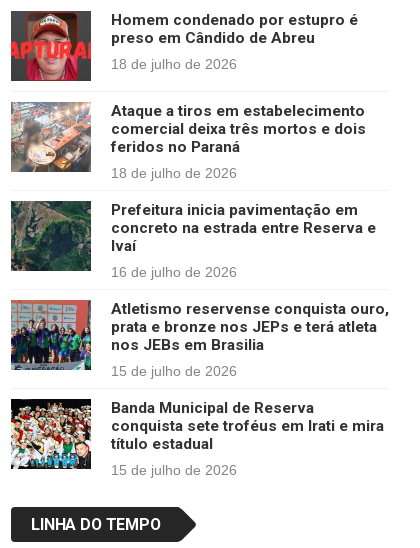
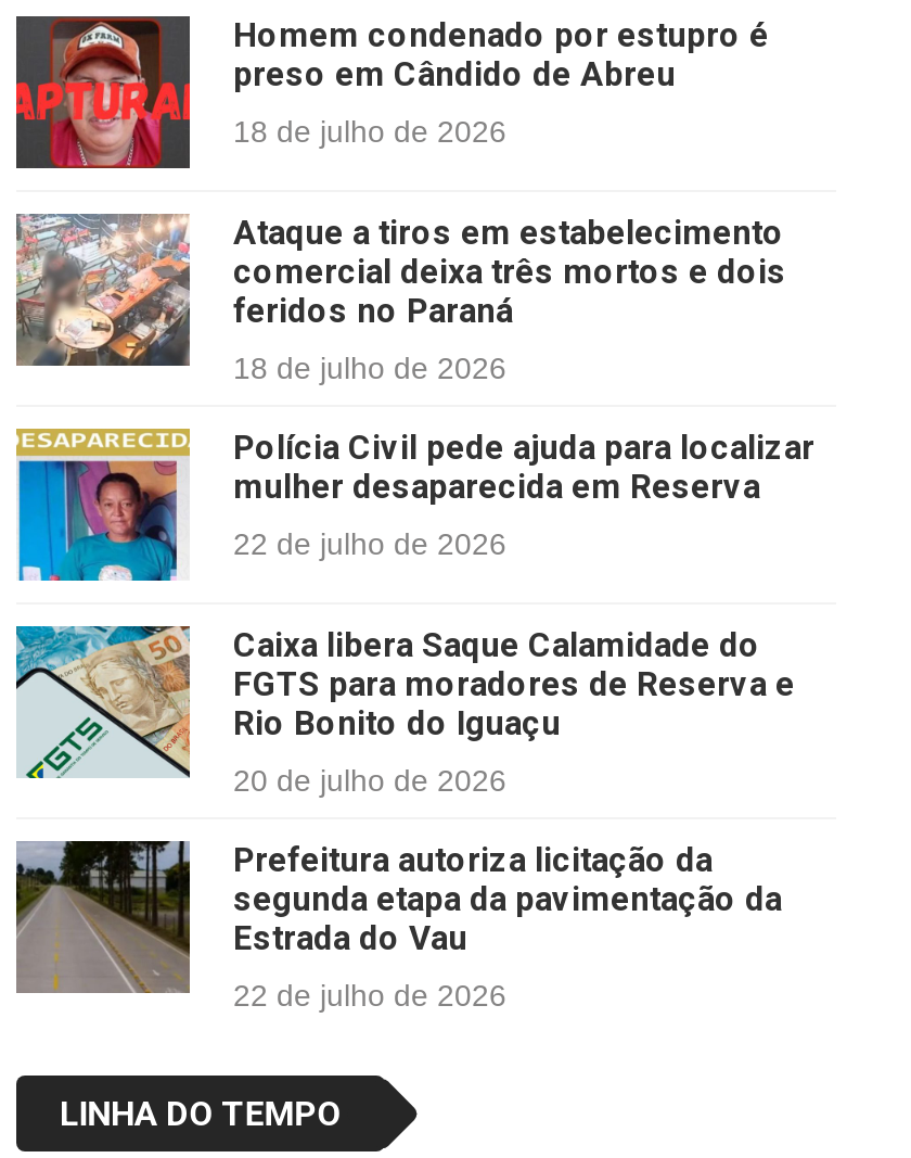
[10,200,376,272] [image] | Prefeitura inicia pavimentação em | concreto na estrada entre Reserva e | Ivaí -> [14,427,814,583] [image] | Polícia Civil pede ajuda para localizar | mulher desaparecida em Reserva
[111,264,237,280] 16 de julho de 2026 -> [233,527,506,562] 22 de julho de 2026
[10,299,389,371] [image] | Atletismo reservense conquista ouro, | prata e bronze nos JEPs e terá atleta | nos JEBs em Brasilia -> [14,624,795,780] [image] | Caixa libera Saque Calamidade do | FGTS para moradores de Reserva e | Rio Bonito do Iguaçu
[111,363,237,379] 15 de julho de 2026 -> [233,763,506,798] 20 de julho de 2026
[10,399,384,470] [image] | Banda Municipal de Reserva | conquista sete troféus em Irati e mira | título estadual -> [14,839,782,995] [image] | Prefeitura autoriza licitação da | segunda etapa da pavimentação da | Estrada do Vau
[111,462,237,478] 15 de julho de 2026 -> [233,978,506,1013] 22 de julho de 2026

